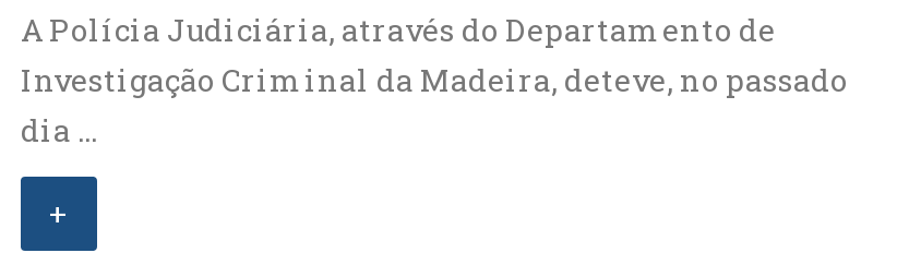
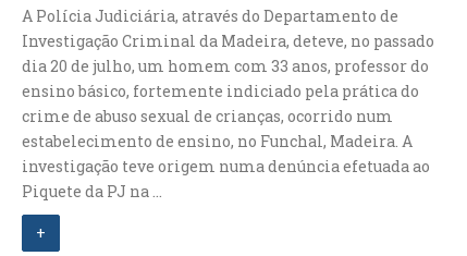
[21,109,97,150] dia ... -> [22,56,430,202] dia 20 de julho, um homem com 33 anos, professor do | ensino básico, fortemente indiciado pela prática do | crime de abuso sexual de crianças, ocorrido num | estabelecimento de ensino, no Funchal, Madeira. A | investigação teve origem numa denúncia efetuada ao | Piquete da PJ na ...

